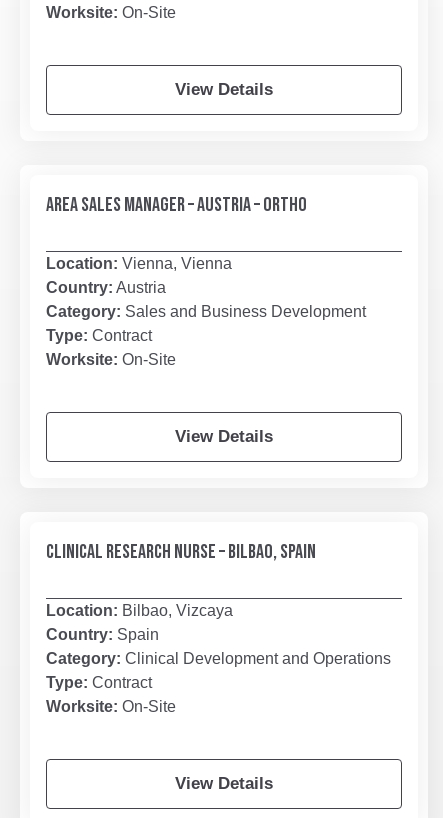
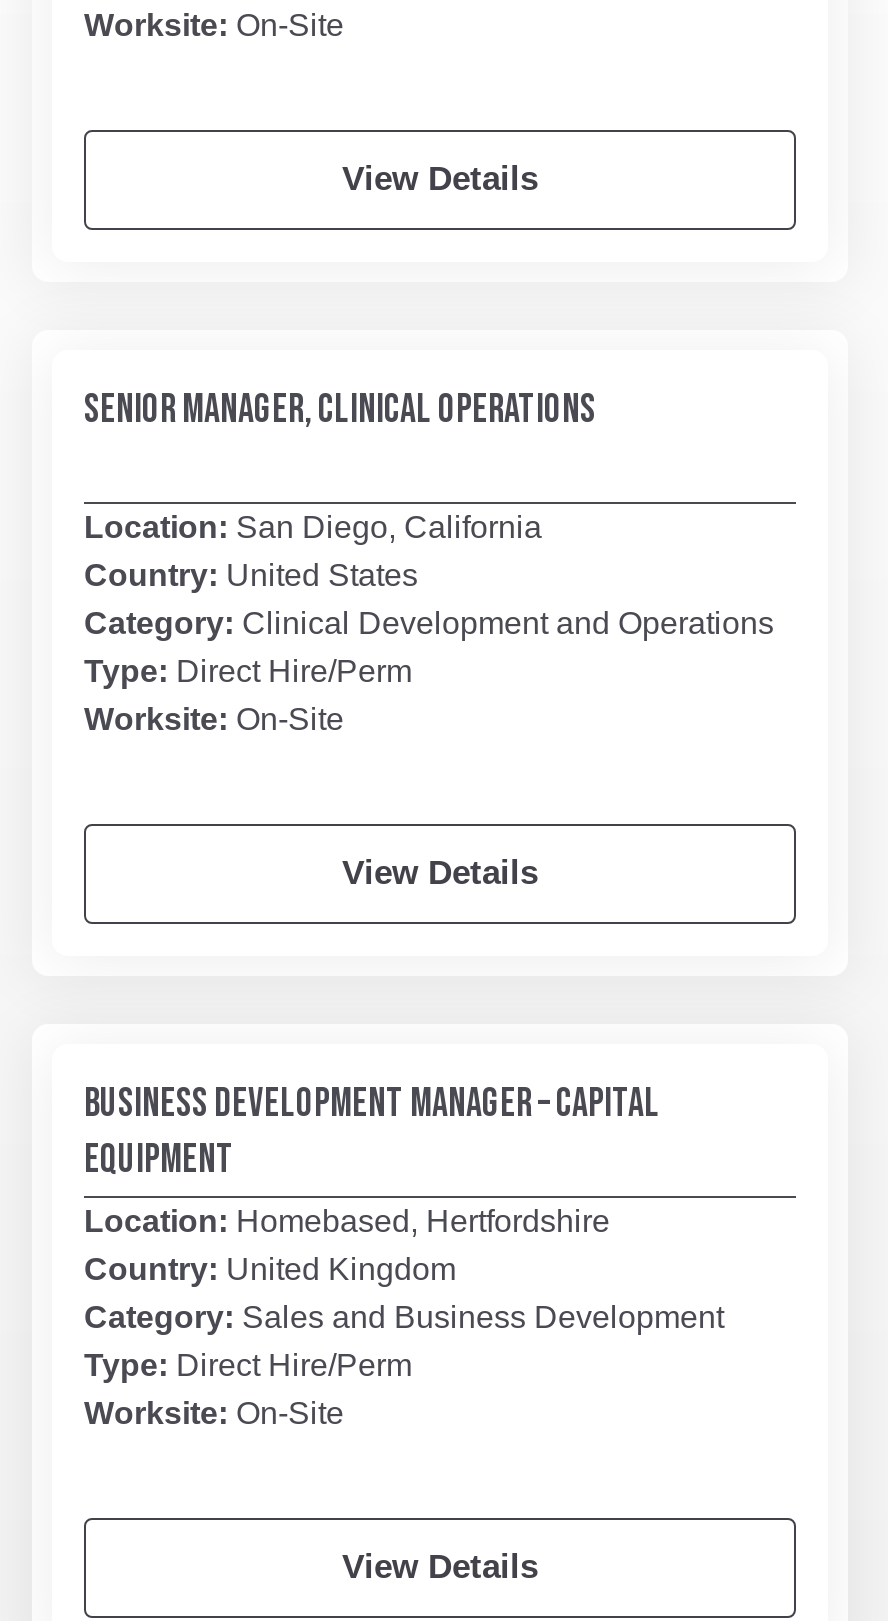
[46,193,307,217] AREA SALES MANAGER – AUSTRIA – ORTHO -> [84,386,596,434] SENIOR MANAGER, CLINICAL OPERATIONS
[46,255,232,344] Location: Vienna, Vienna | Country: Austria | Type: Contract -> [84,510,542,688] Location: San Diego, California | Country: United States | Type: Direct Hire/Perm
moved [46,303,366,320] -> [84,1300,724,1334]: Category: Sales and Business Development
[46,540,316,691] CLINICAL RESEARCH NURSE – BILBAO, SPAIN | Location: Bilbao, Vizcaya | Country: Spain | Type: Contract -> [84,1080,660,1382] BUSINESS DEVELOPMENT MANAGER – CAPITAL | EQUIPMENT | Location: Homebased, Hertfordshire | Country: United Kingdom | Type: Direct Hire/Perm
moved [46,650,391,667] -> [84,606,774,640]: Category: Clinical Development and Operations

